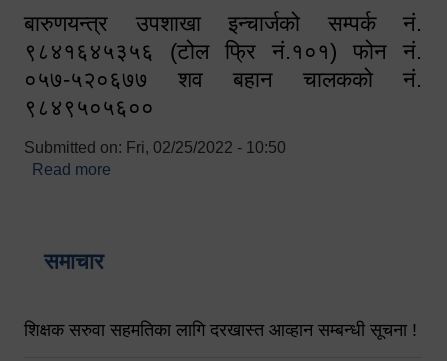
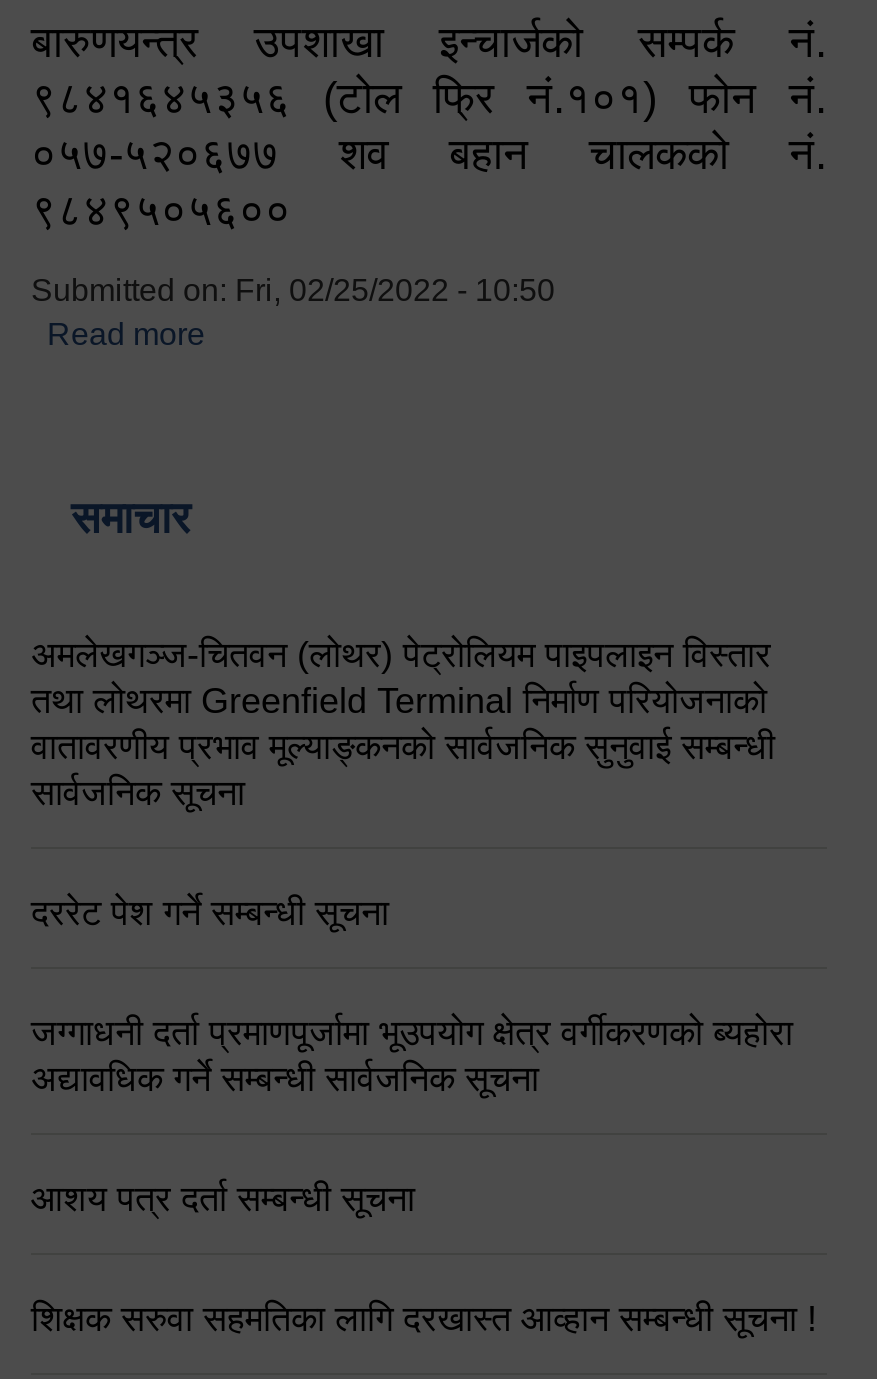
none -> [31,636,793,1220] अमलेखगञ्ज-चितवन (लोथर) पेट्रोलियम पाइपलाइन विस्तार | तथा लोथरमा Greenfield Terminal निर्माण परियोजनाको | वातावरणीय प्रभाव मूल्याङ्कनको सार्वजनिक सुनुवाई सम्बन्धी | सार्वजनिक सूचना | दररेट पेश गर्ने सम्बन्धी सूचना | जग्गाधनी दर्ता प्रमाणपूर्जामा भूउपयोग क्षेत्र वर्गीकरणको ब्यहोरा | अद्यावधिक गर्ने सम्बन्धी सार्वजनिक सूचना | आशय पत्र दर्ता सम्बन्धी सूचना

